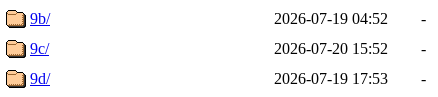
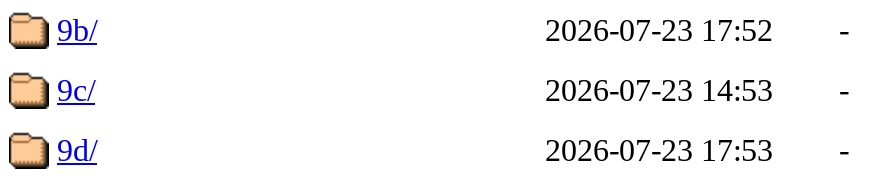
[274,10,388,27] 2026-07-19 04:52 -> [545,13,773,47] 2026-07-23 17:52
[274,40,388,57] 2026-07-20 15:52 -> [545,73,773,107] 2026-07-23 14:53
[274,70,388,87] 2026-07-19 17:53 -> [545,133,773,167] 2026-07-23 17:53

